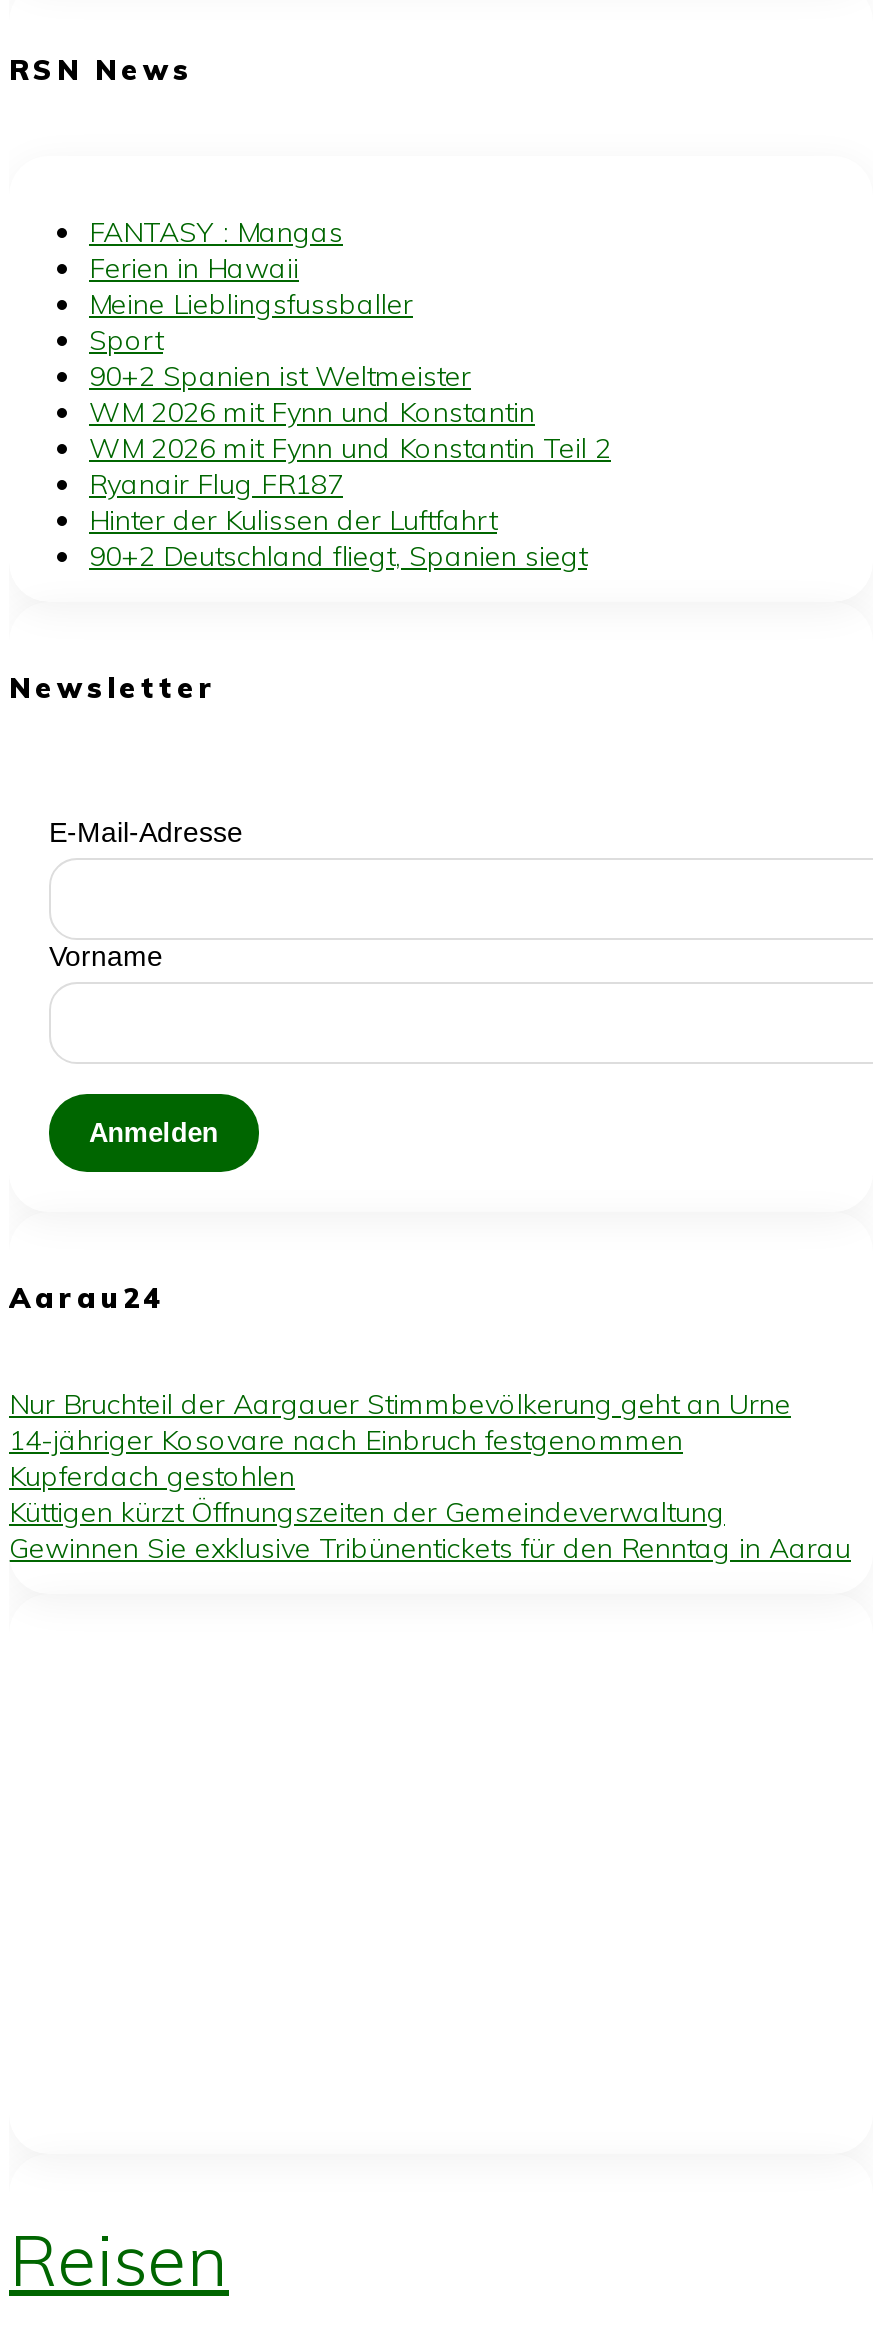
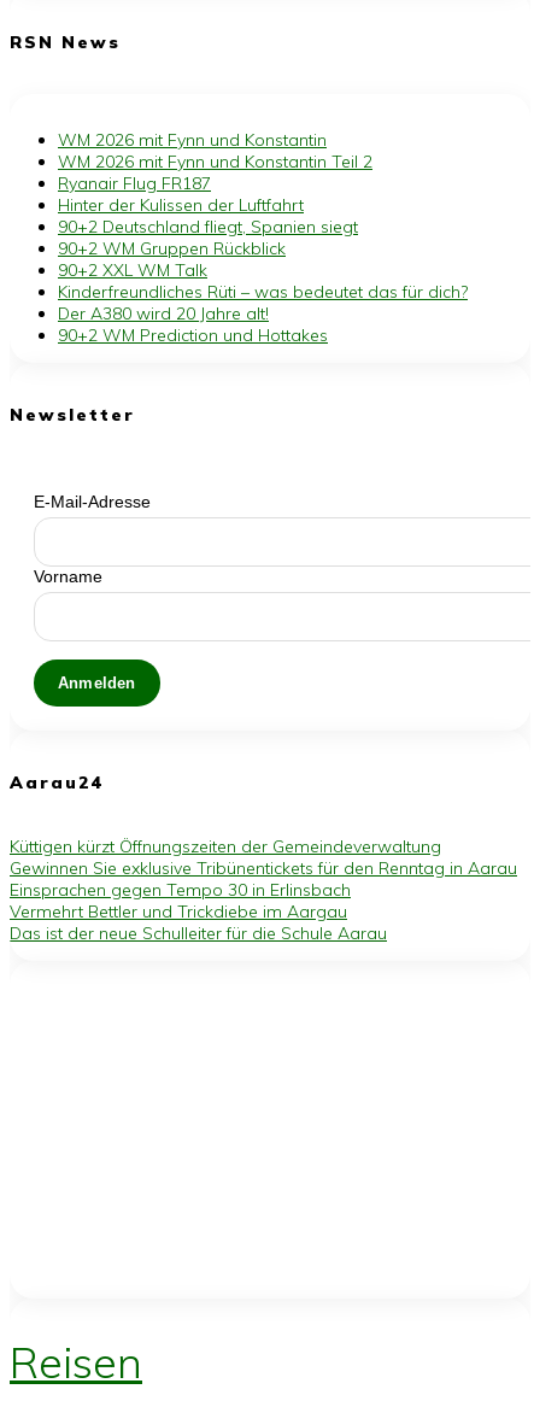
[89,214,471,394] FANTASY : Mangas | Ferien in Hawaii | Meine Lieblingsfussballer | Sport | 90+2 Spanien ist Weltmeister -> none
moved [89,394,611,574] -> [58,129,372,238]: WM 2026 mit Fynn und Konstantin | WM 2026 mit Fynn und Konstantin Teil 2 | Ryanair Flug FR187 | Hinter der Kulissen der Luftfahrt | 90+2 Deutschland fliegt, Spanien siegt
none -> [58,238,468,346] 90+2 WM Gruppen Rückblick | 90+2 XXL WM Talk | Kinderfreundliches Rüti – was bedeutet das für dich? | Der A380 wird 20 Jahre alt! | 90+2 WM Prediction und Hottakes
[9,1385,791,1493] Nur Bruchteil der Aargauer Stimmbevölkerung geht an Urne | 14-jähriger Kosovare nach Einbruch festgenommen | Kupferdach gestohlen -> none
moved [9,1493,851,1565] -> [10,835,517,878]: Küttigen kürzt Öffnungszeiten der Gemeindeverwaltung | Gewinnen Sie exklusive Tribünentickets für den Renntag in Aarau
none -> [10,878,387,944] Einsprachen gegen Tempo 30 in Erlinsbach | Vermehrt Bettler und Trickdiebe im Aargau | Das ist der neue Schulleiter für die Schule Aarau

